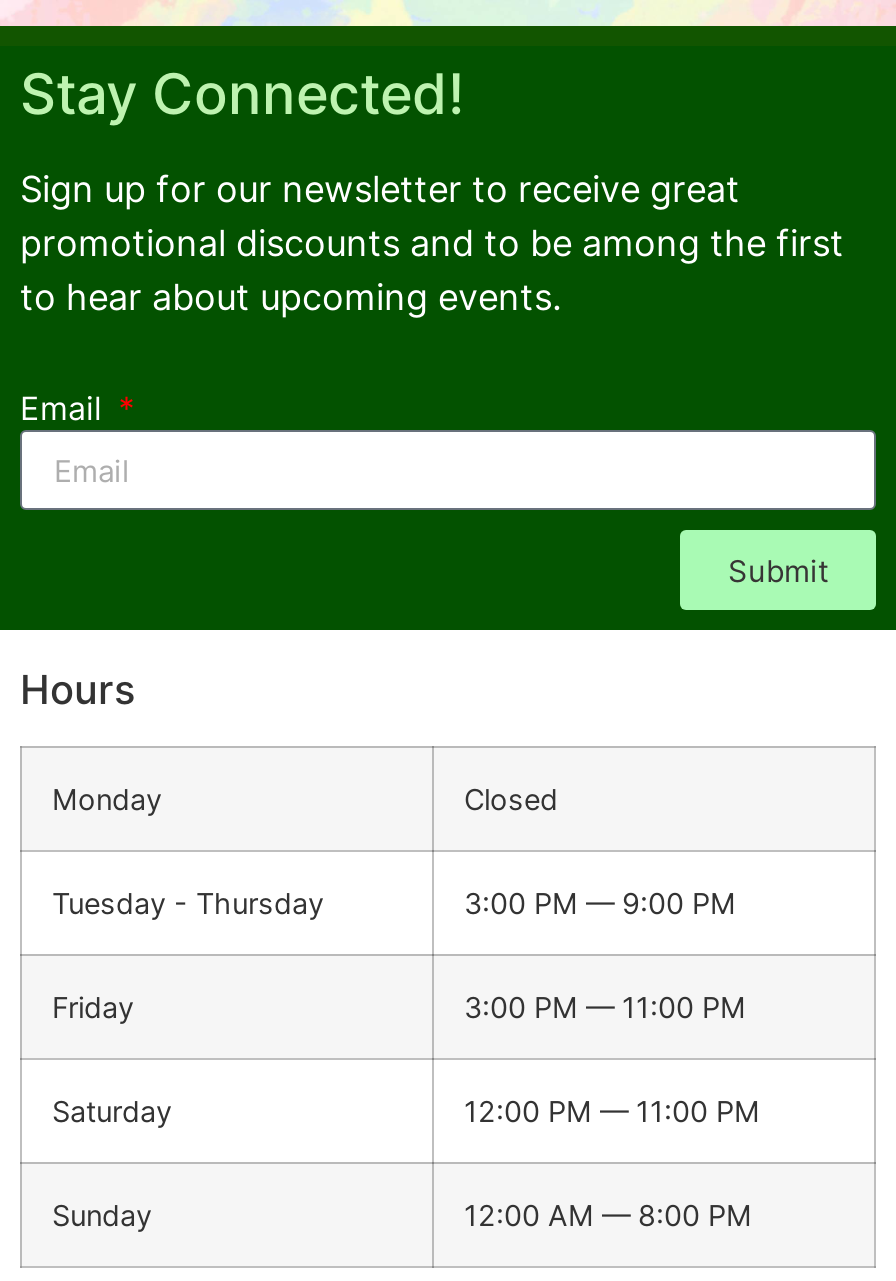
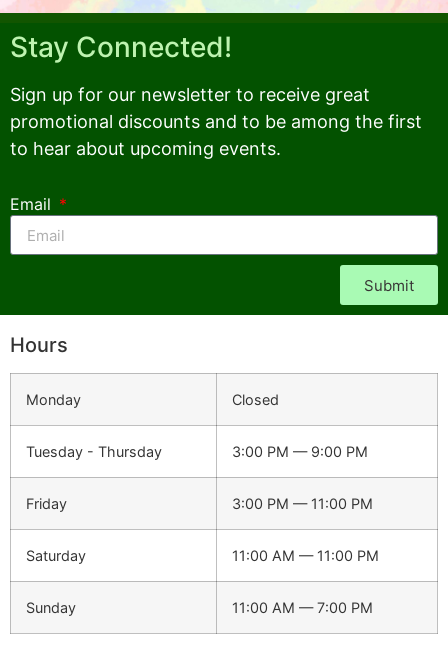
[464,1095,760,1129] 12:00 PM — 11:00 PM -> [232,547,379,564] 11:00 AM — 11:00 PM
[464,1199,752,1233] 12:00 AM — 8:00 PM -> [232,599,373,616] 11:00 AM — 7:00 PM

